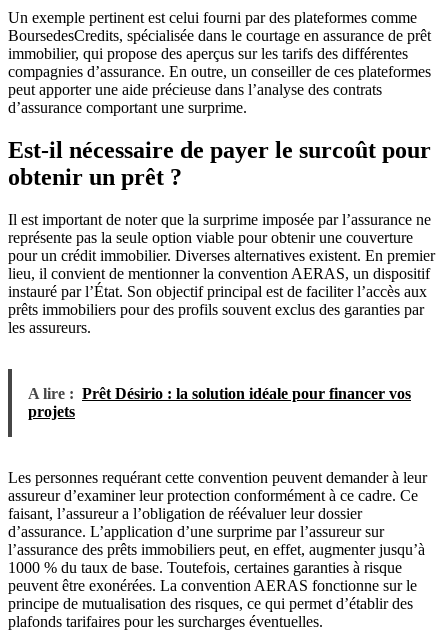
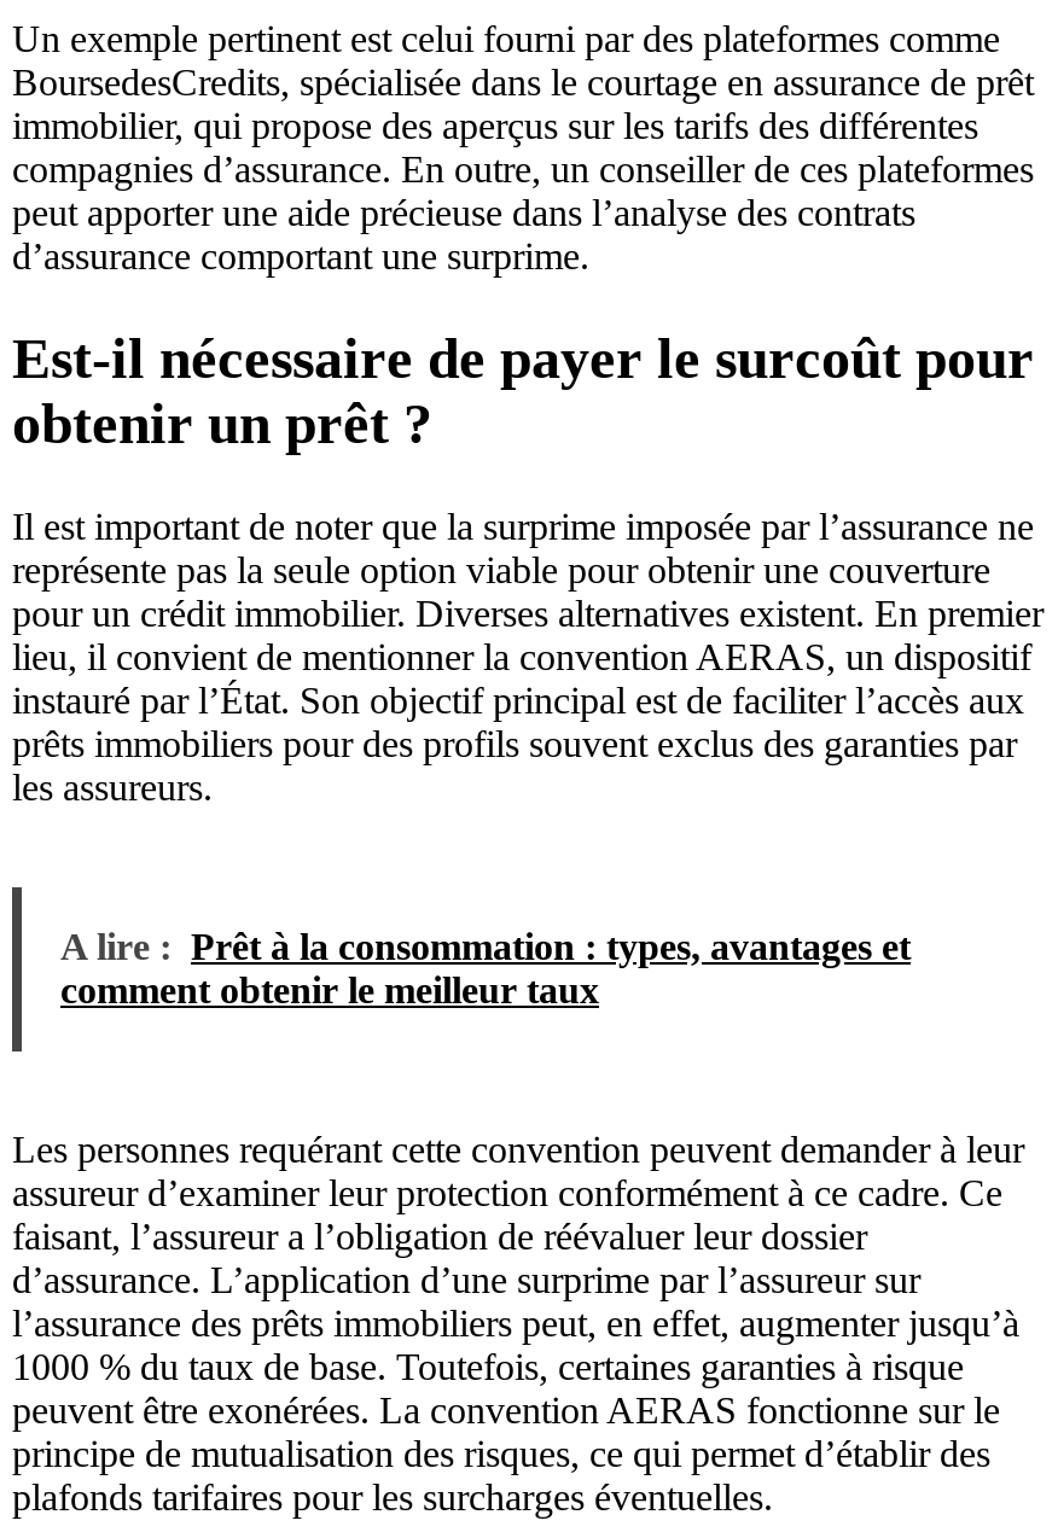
[28,385,411,420] A lire : Prêt Désirio : la solution idéale pour financer vos | projets -> [60,925,911,1009] A lire : Prêt à la consommation : types, avantages et | comment obtenir le meilleur taux

